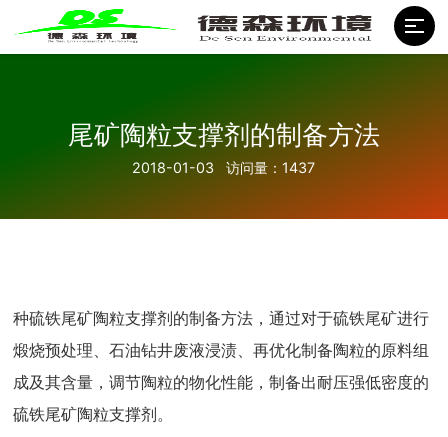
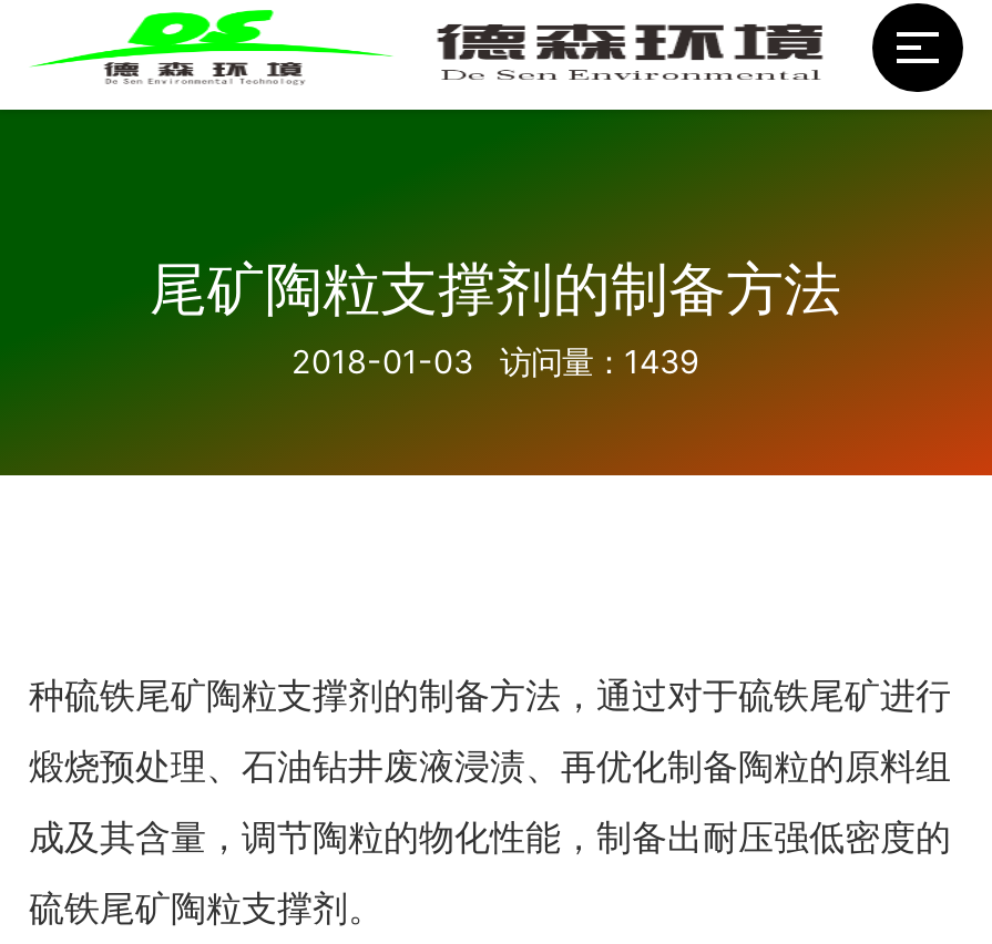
[132,159,315,176] 2018-01-03 访问量：1437 -> [292,342,699,380] 2018-01-03 访问量：1439

